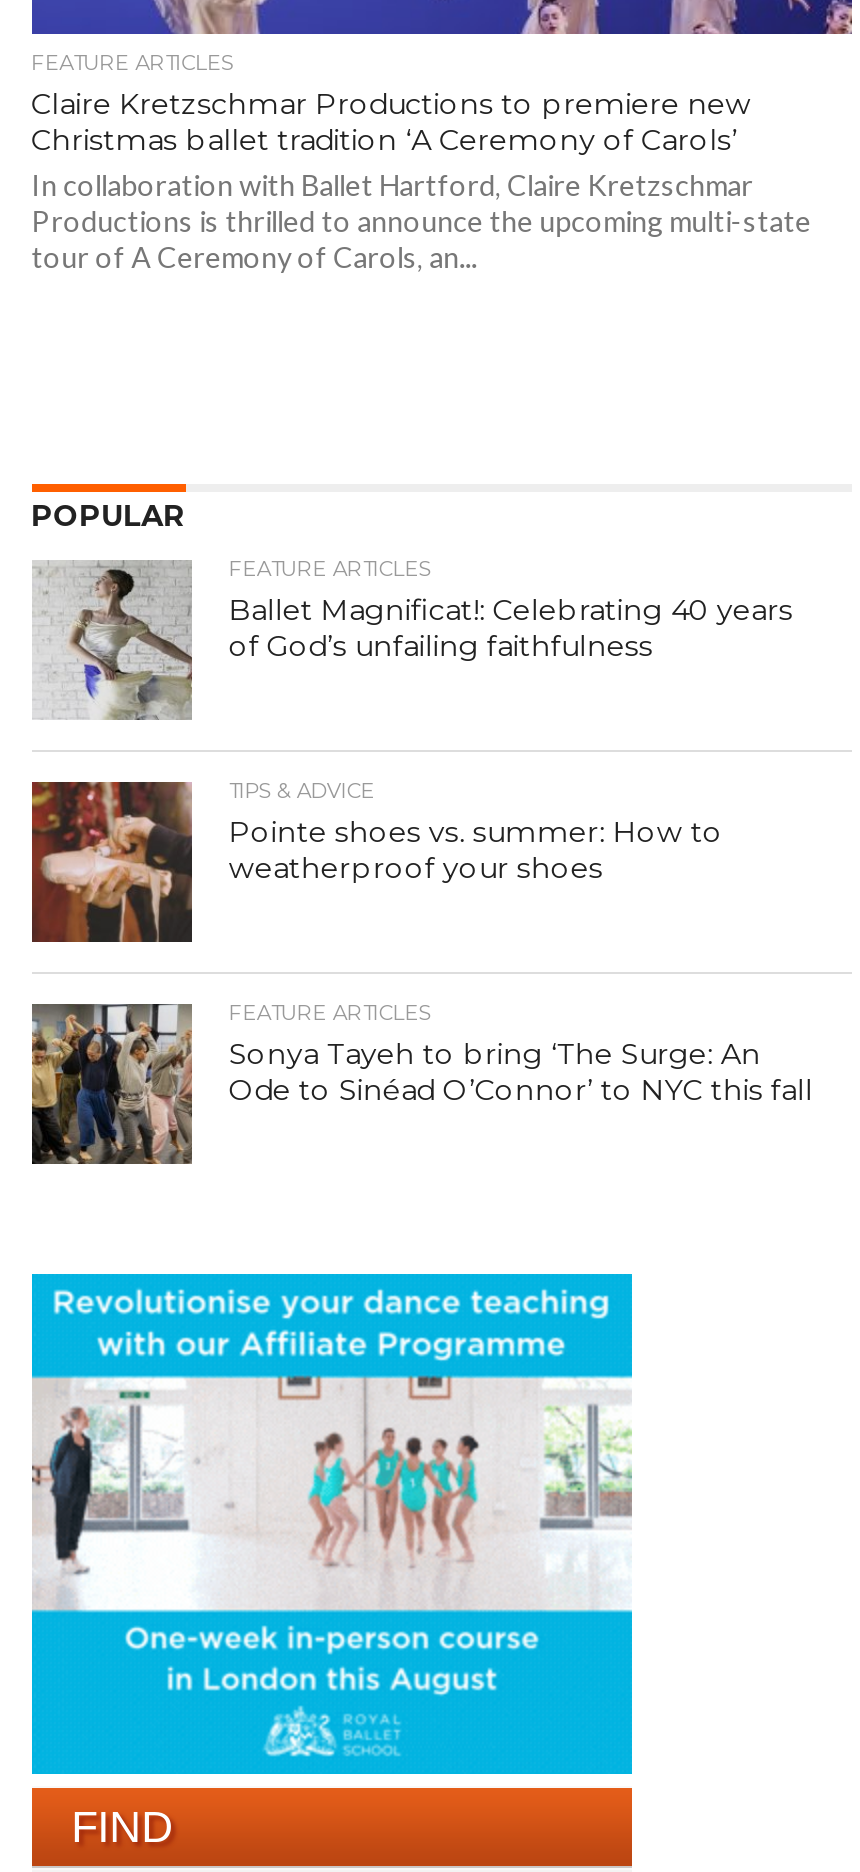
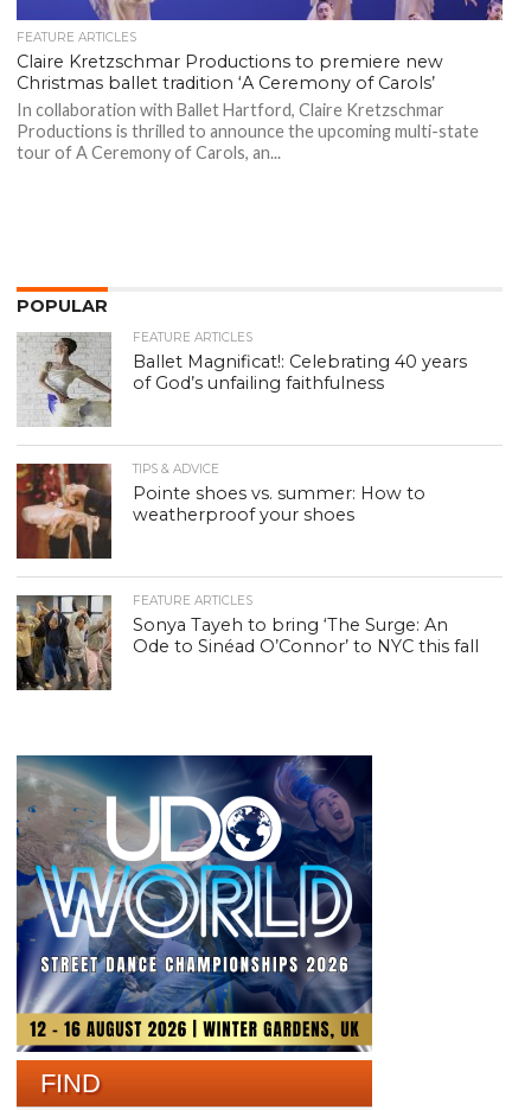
[30,1272,634,1776] [image] -> [15,754,373,1053] [image]

